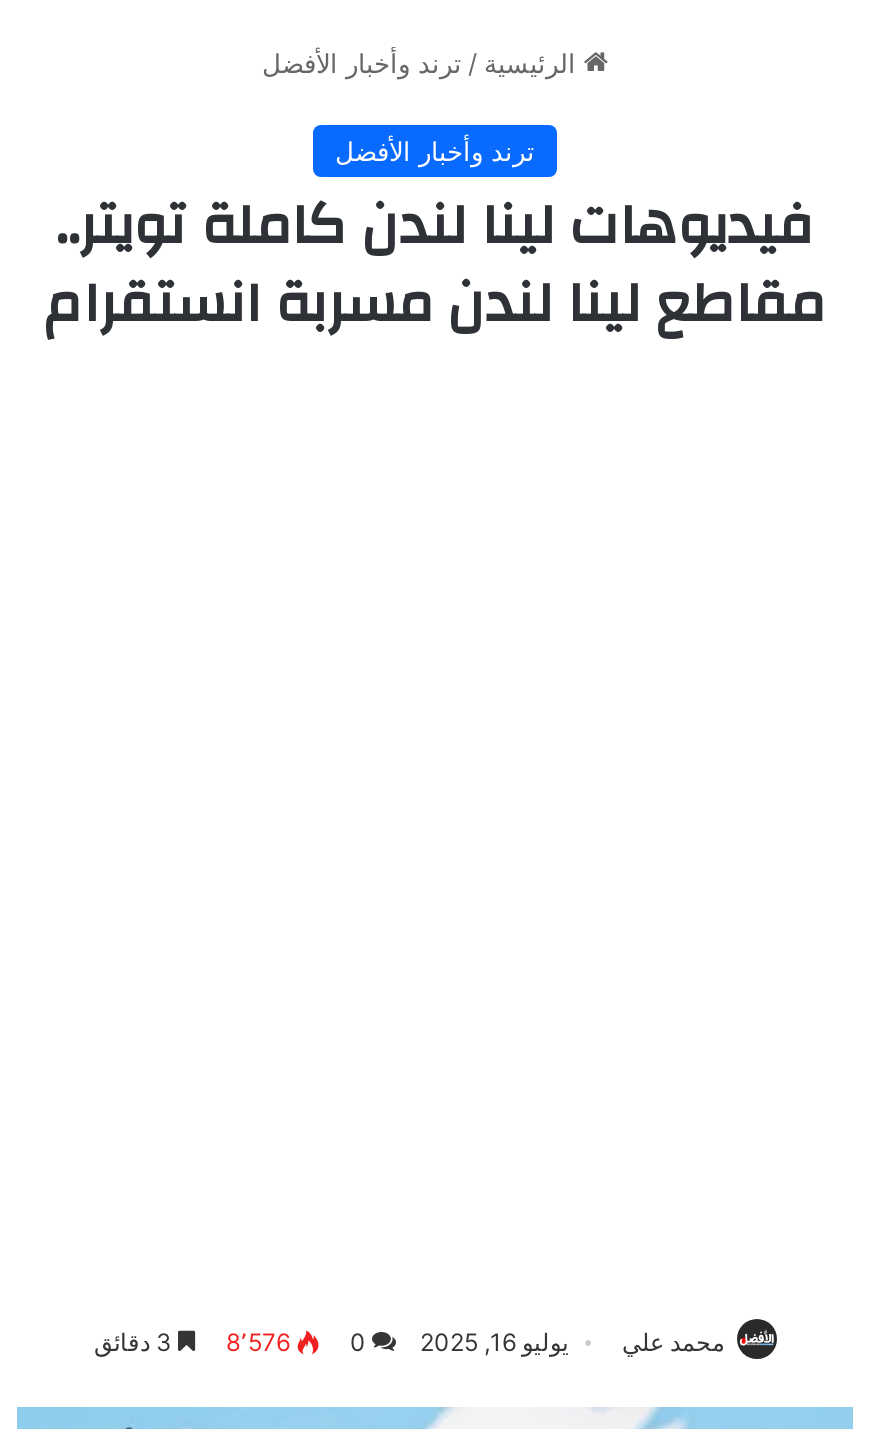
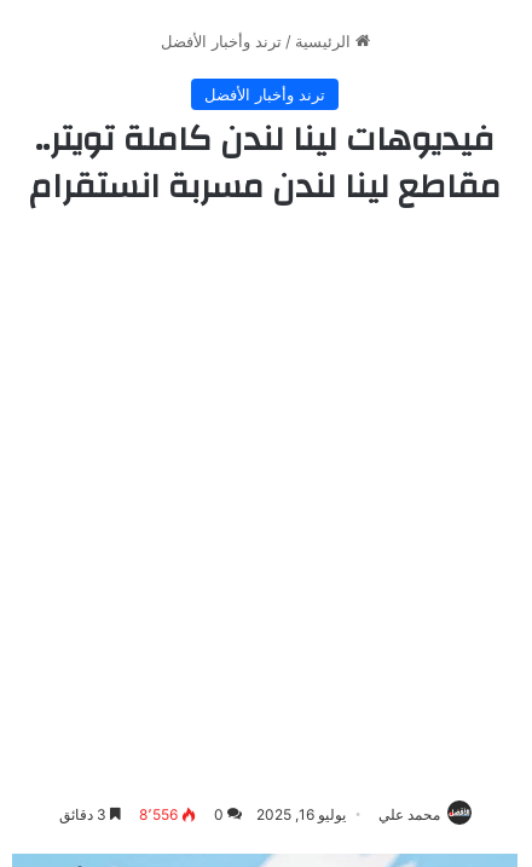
[226,1327,290,1357] 8٬576 -> [138,805,177,823] 8٬556

